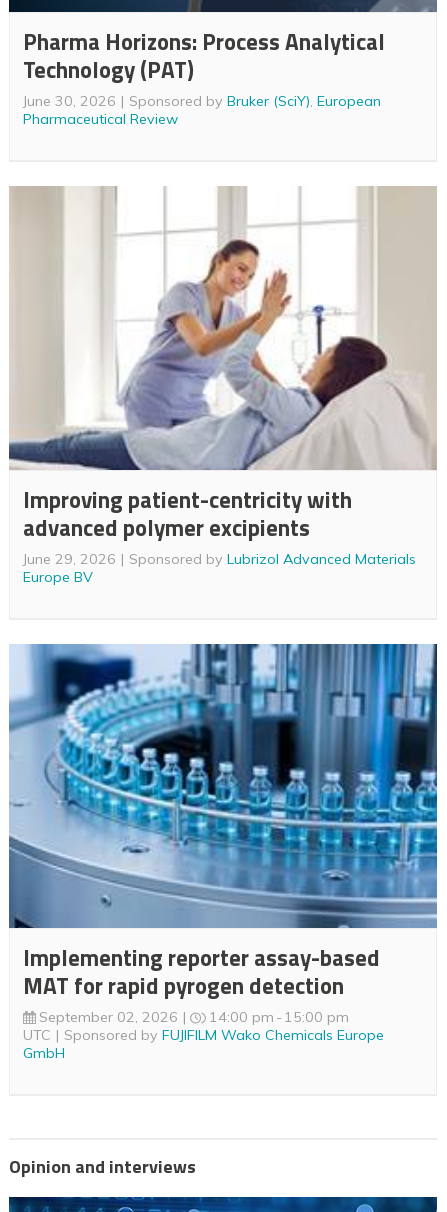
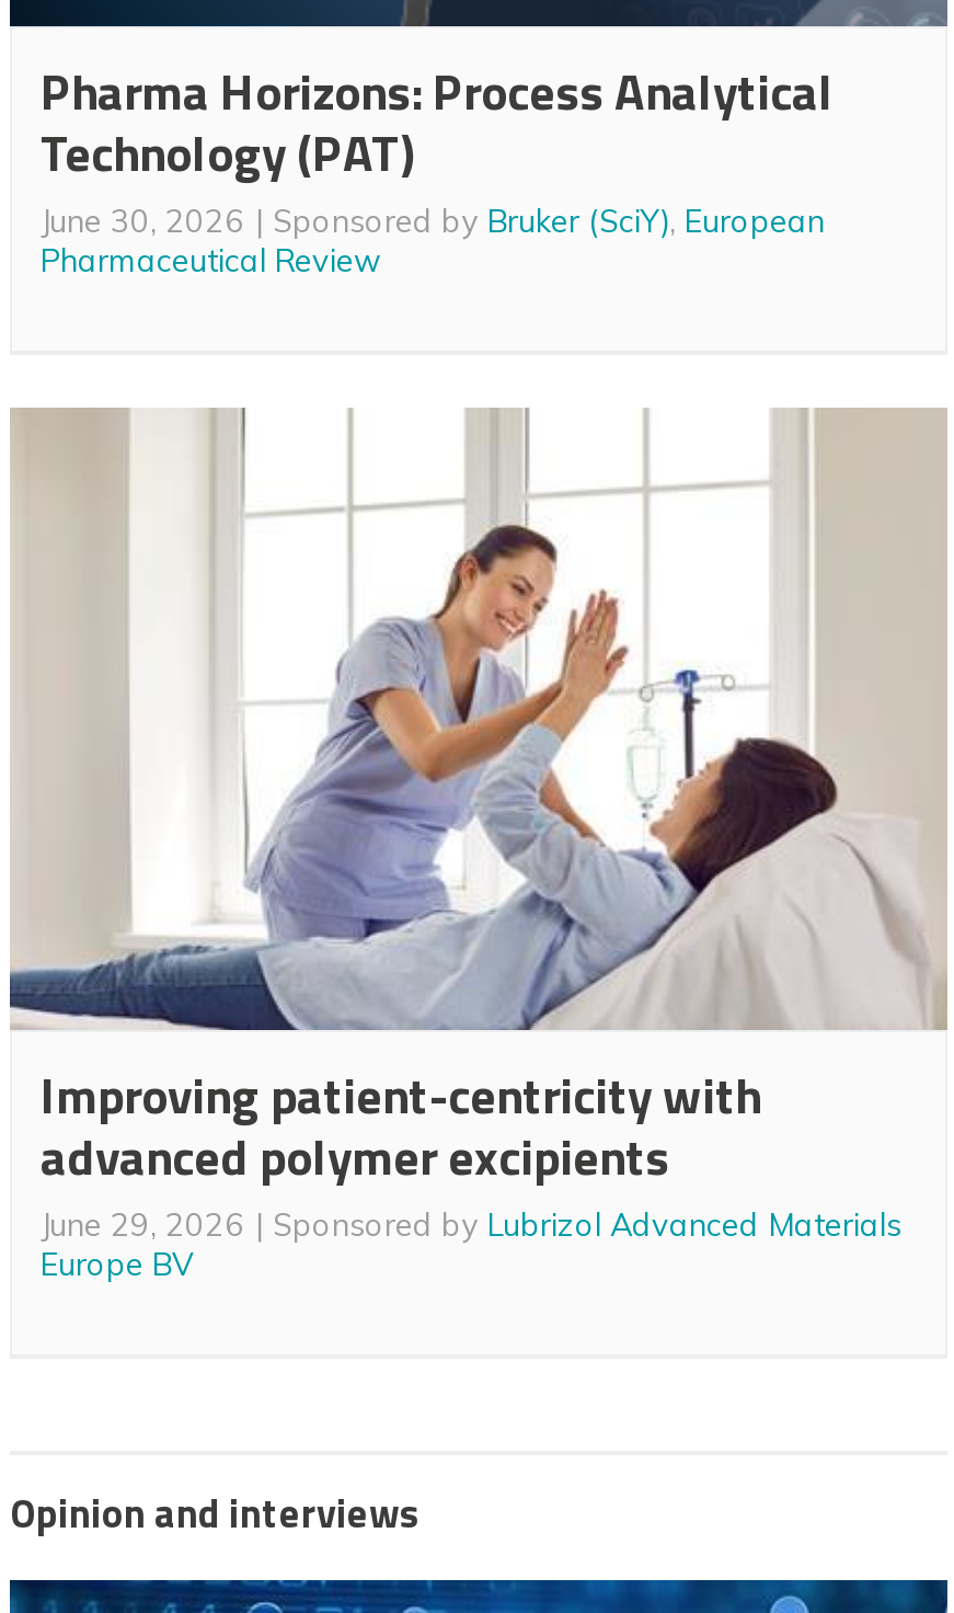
[9,643,438,1062] [image] | Implementing reporter assay-based | MAT for rapid pyrogen detection | September 02, 2026 | 14:00 pm 15:00 pm | UTC | Sponsored by FUJIFILM Wako Chemicals Europe | GmbH -> none

